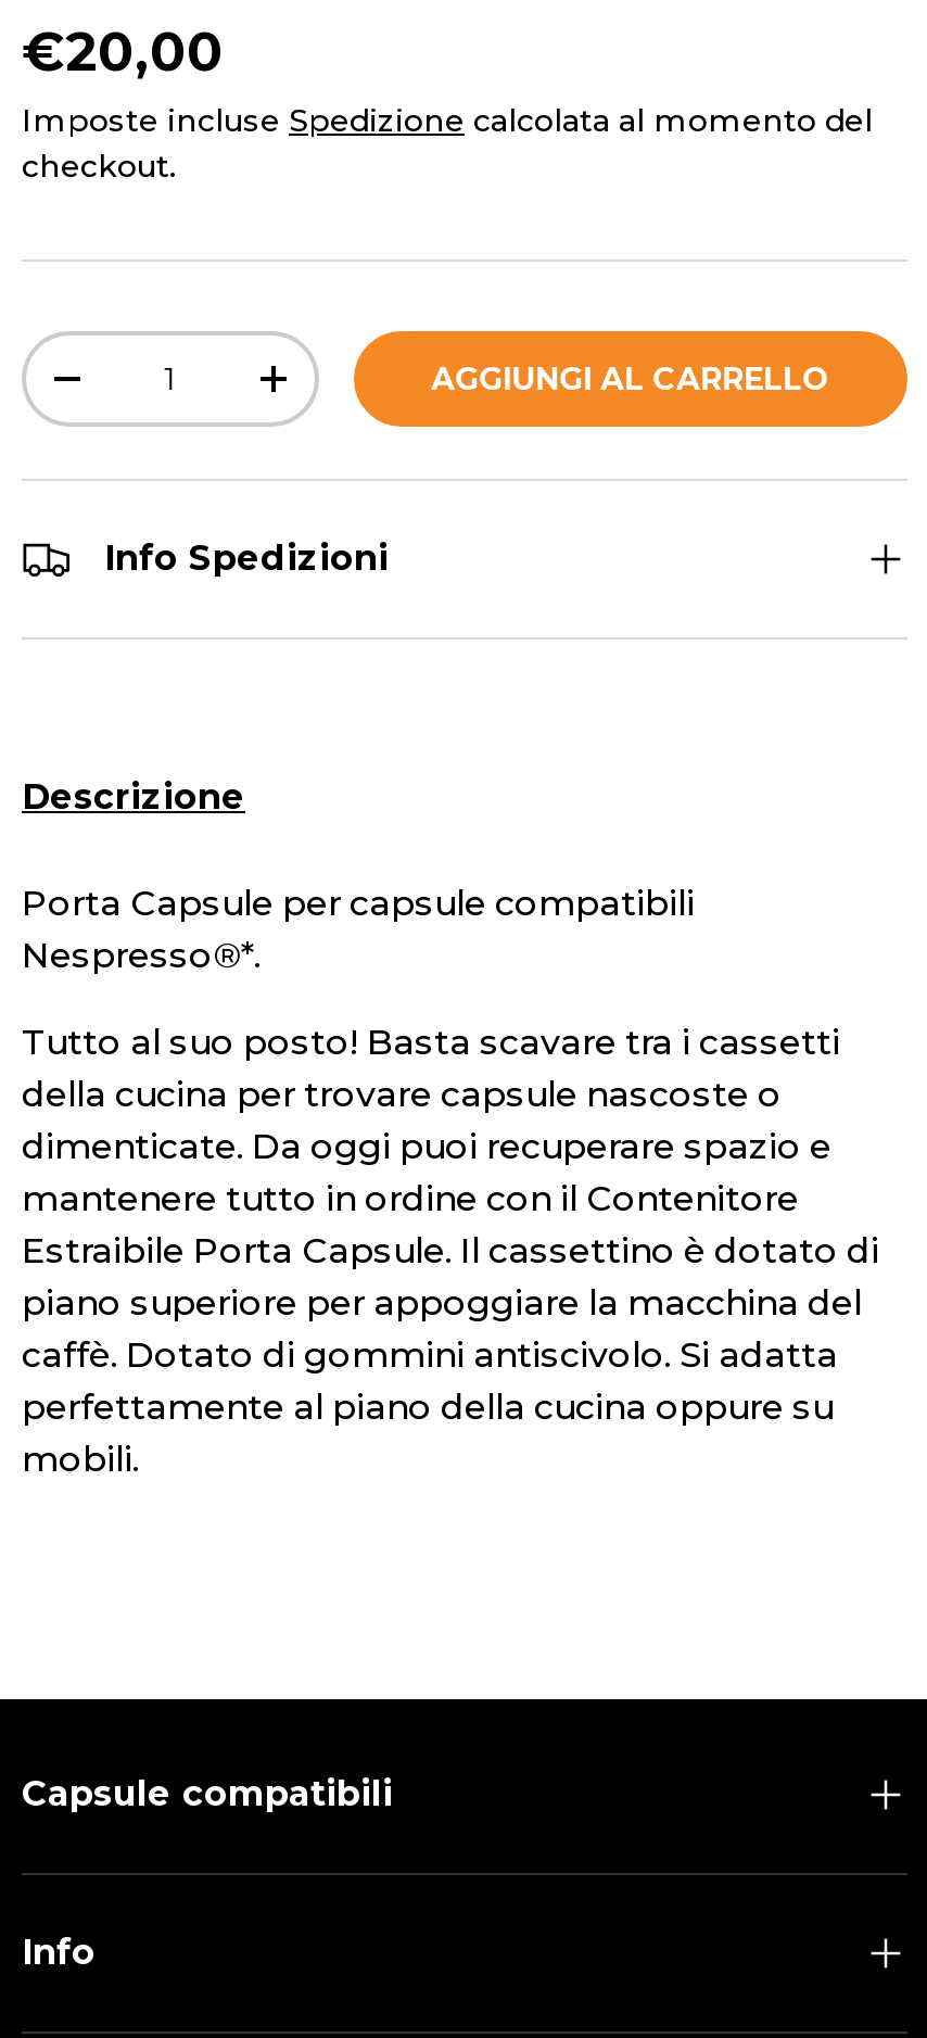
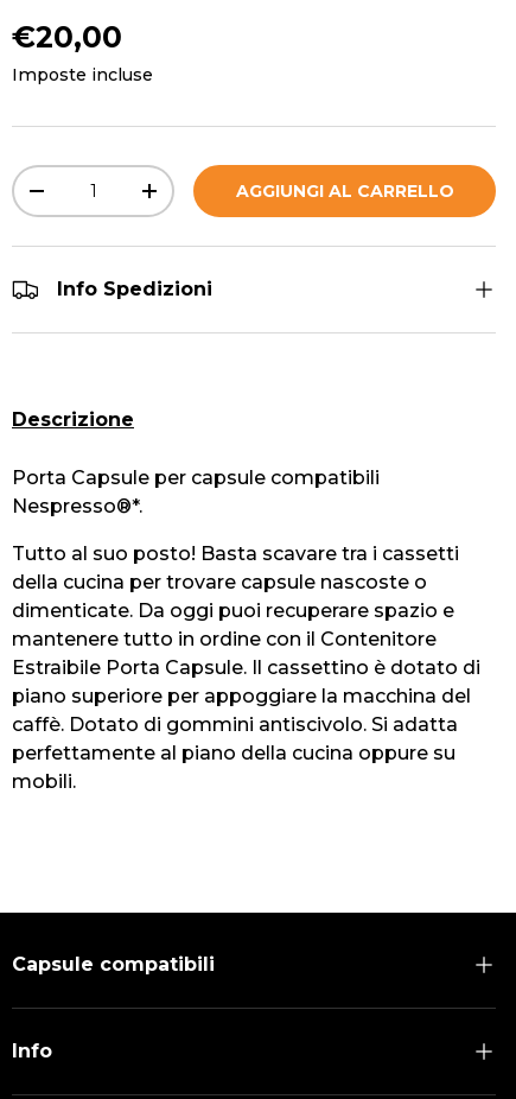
[22,101,873,186] Imposte incluse Spedizione calcolata al momento del | checkout. -> [12,64,153,86] Imposte incluse

